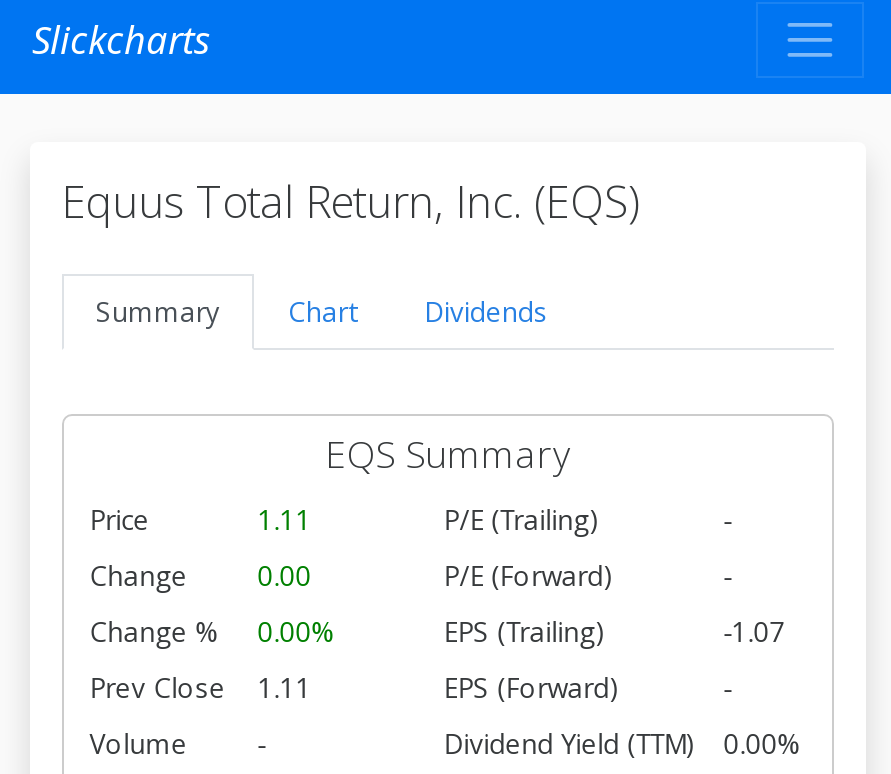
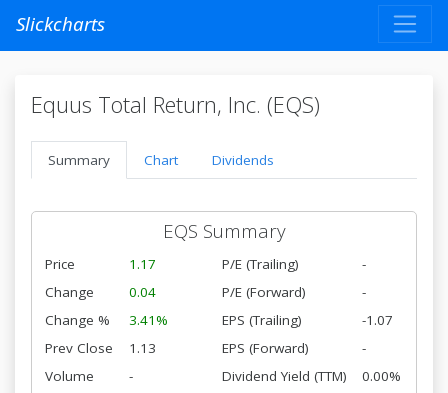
[258,503,312,539] 1.11 -> [129,255,156,273] 1.17
[90,559,312,595] Change 0.00 -> [45,283,156,301] Change 0.04
[90,615,336,651] Change % 0.00% -> [45,311,168,329] Change % 3.41%
[90,671,312,707] Prev Close 1.11 -> [45,339,156,357] Prev Close 1.13

